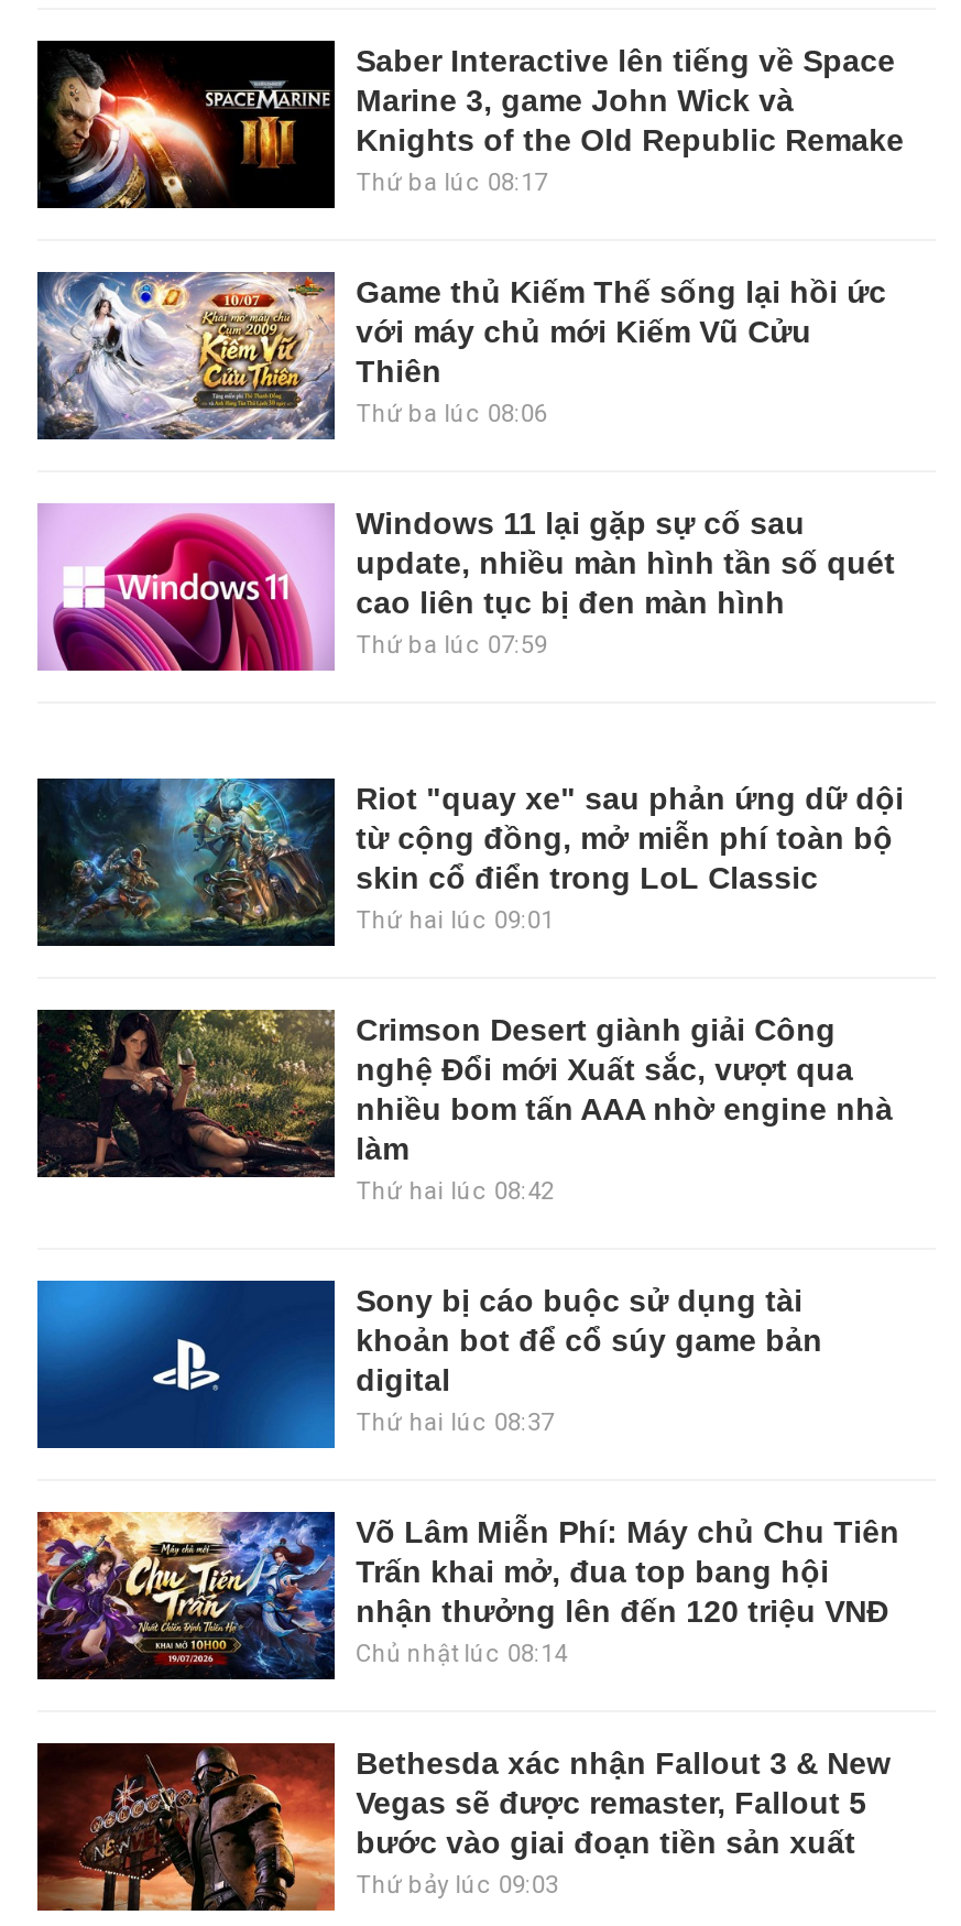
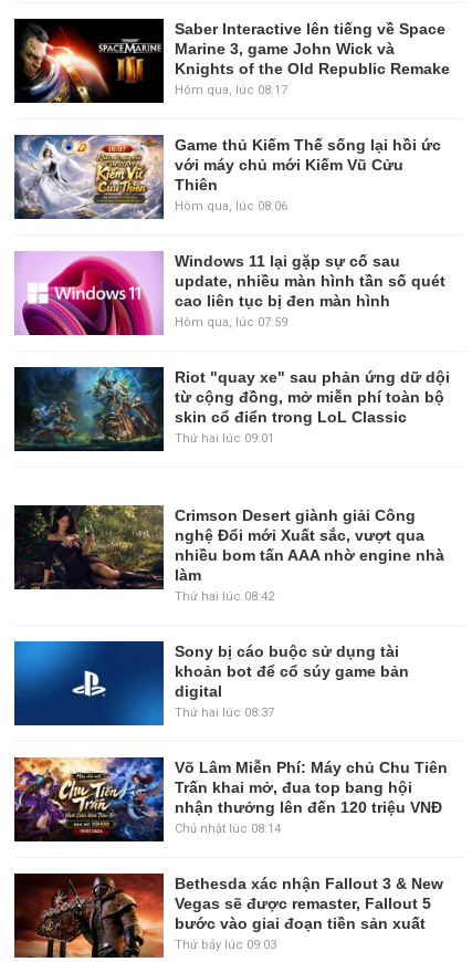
[356,168,547,196] Thứ ba lúc 08:17 -> [174,82,287,97] Hôm qua, lúc 08:17
[356,399,547,427] Thứ ba lúc 08:06 -> [174,199,287,213] Hôm qua, lúc 08:06
[356,630,547,659] Thứ ba lúc 07:59 -> [174,315,287,329] Hôm qua, lúc 07:59
moved [35,774,904,946] -> [13,365,449,451]: [image] | Riot "quay xe" sau phản ứng dữ dội | từ cộng đồng, mở miễn phí toàn bộ | skin cổ điển trong LoL Classic | Thứ hai lúc 09:01

